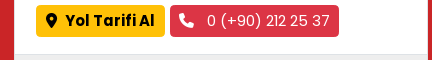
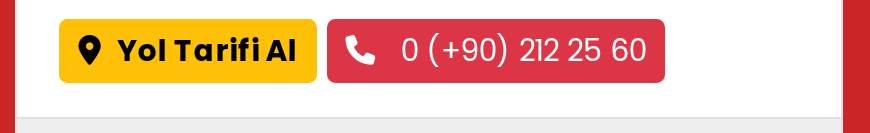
[203,10,330,31] 0 (+90) 212 25 37 -> [393,29,647,71] 0 (+90) 212 25 60

